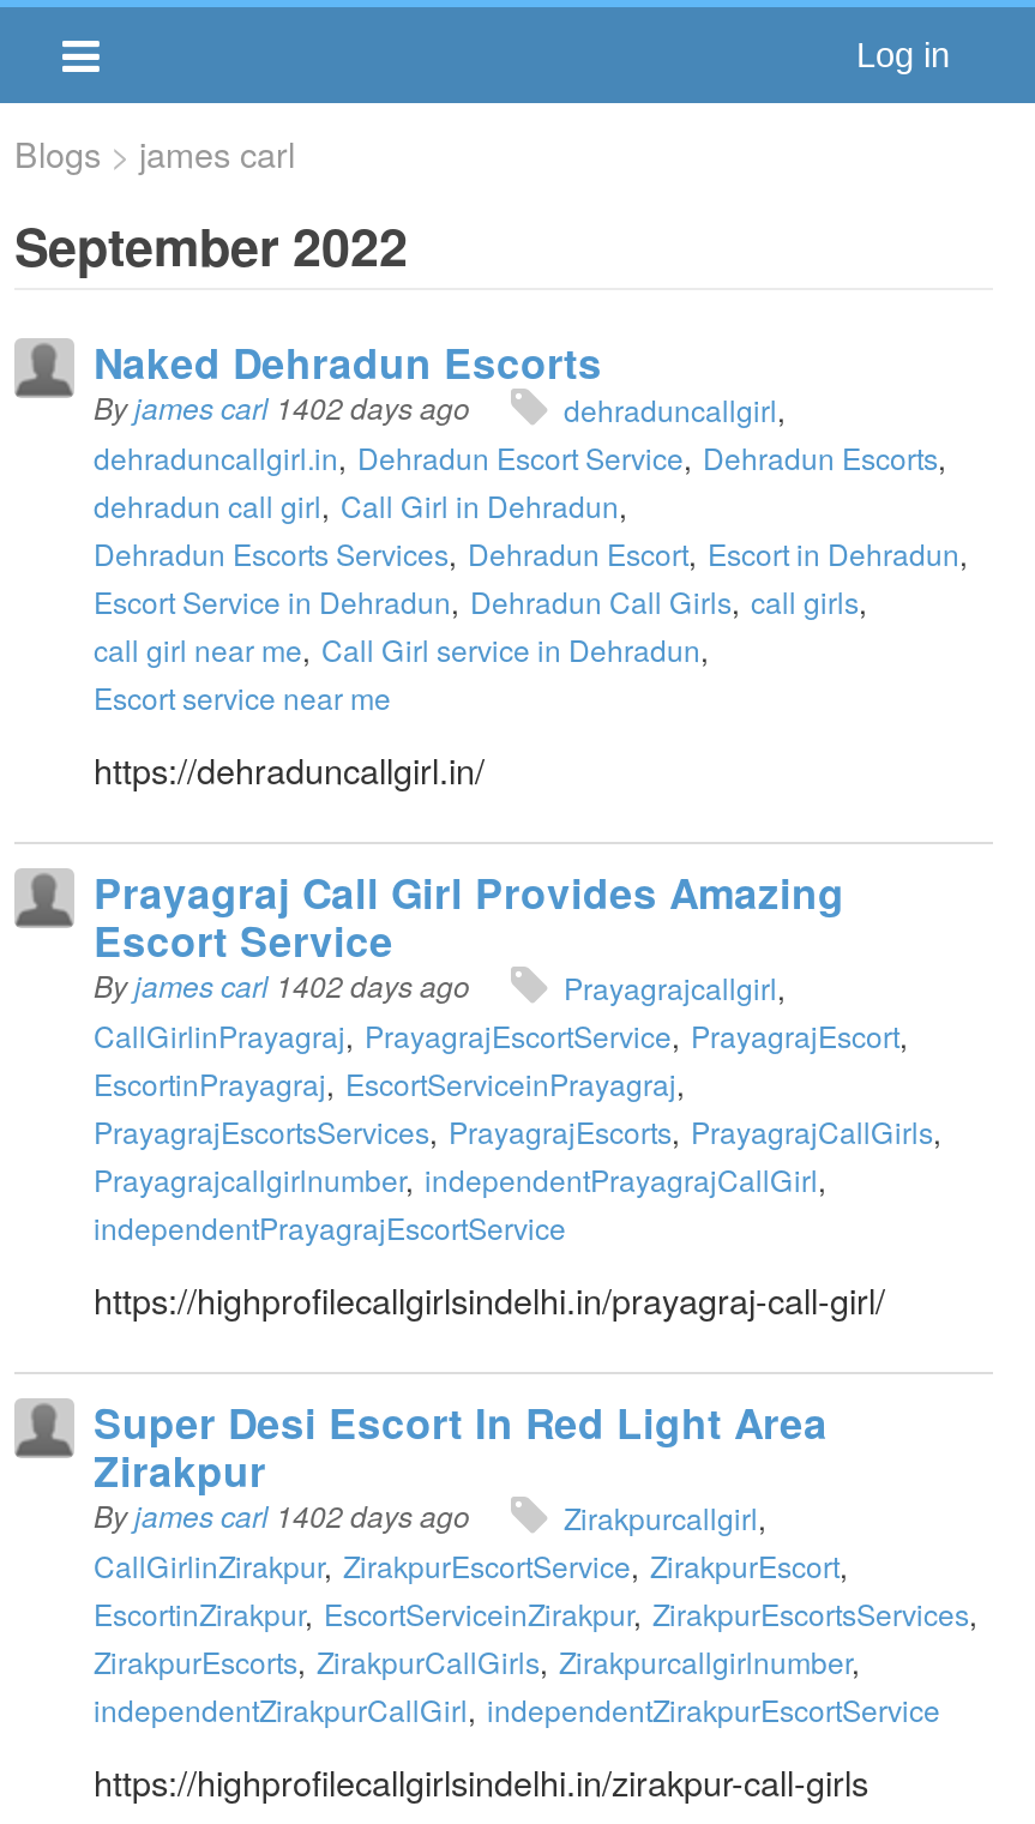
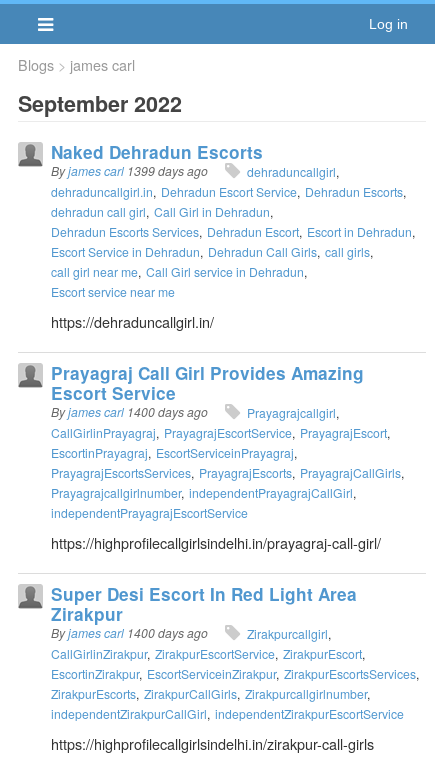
[94,387,470,427] By james carl 1402 days ago -> [51,162,208,179] By james carl 1399 days ago
[94,965,470,1005] By james carl 1402 days ago -> [51,403,208,420] By james carl 1400 days ago
[94,1495,470,1535] By james carl 1402 days ago -> [51,624,208,641] By james carl 1400 days ago

